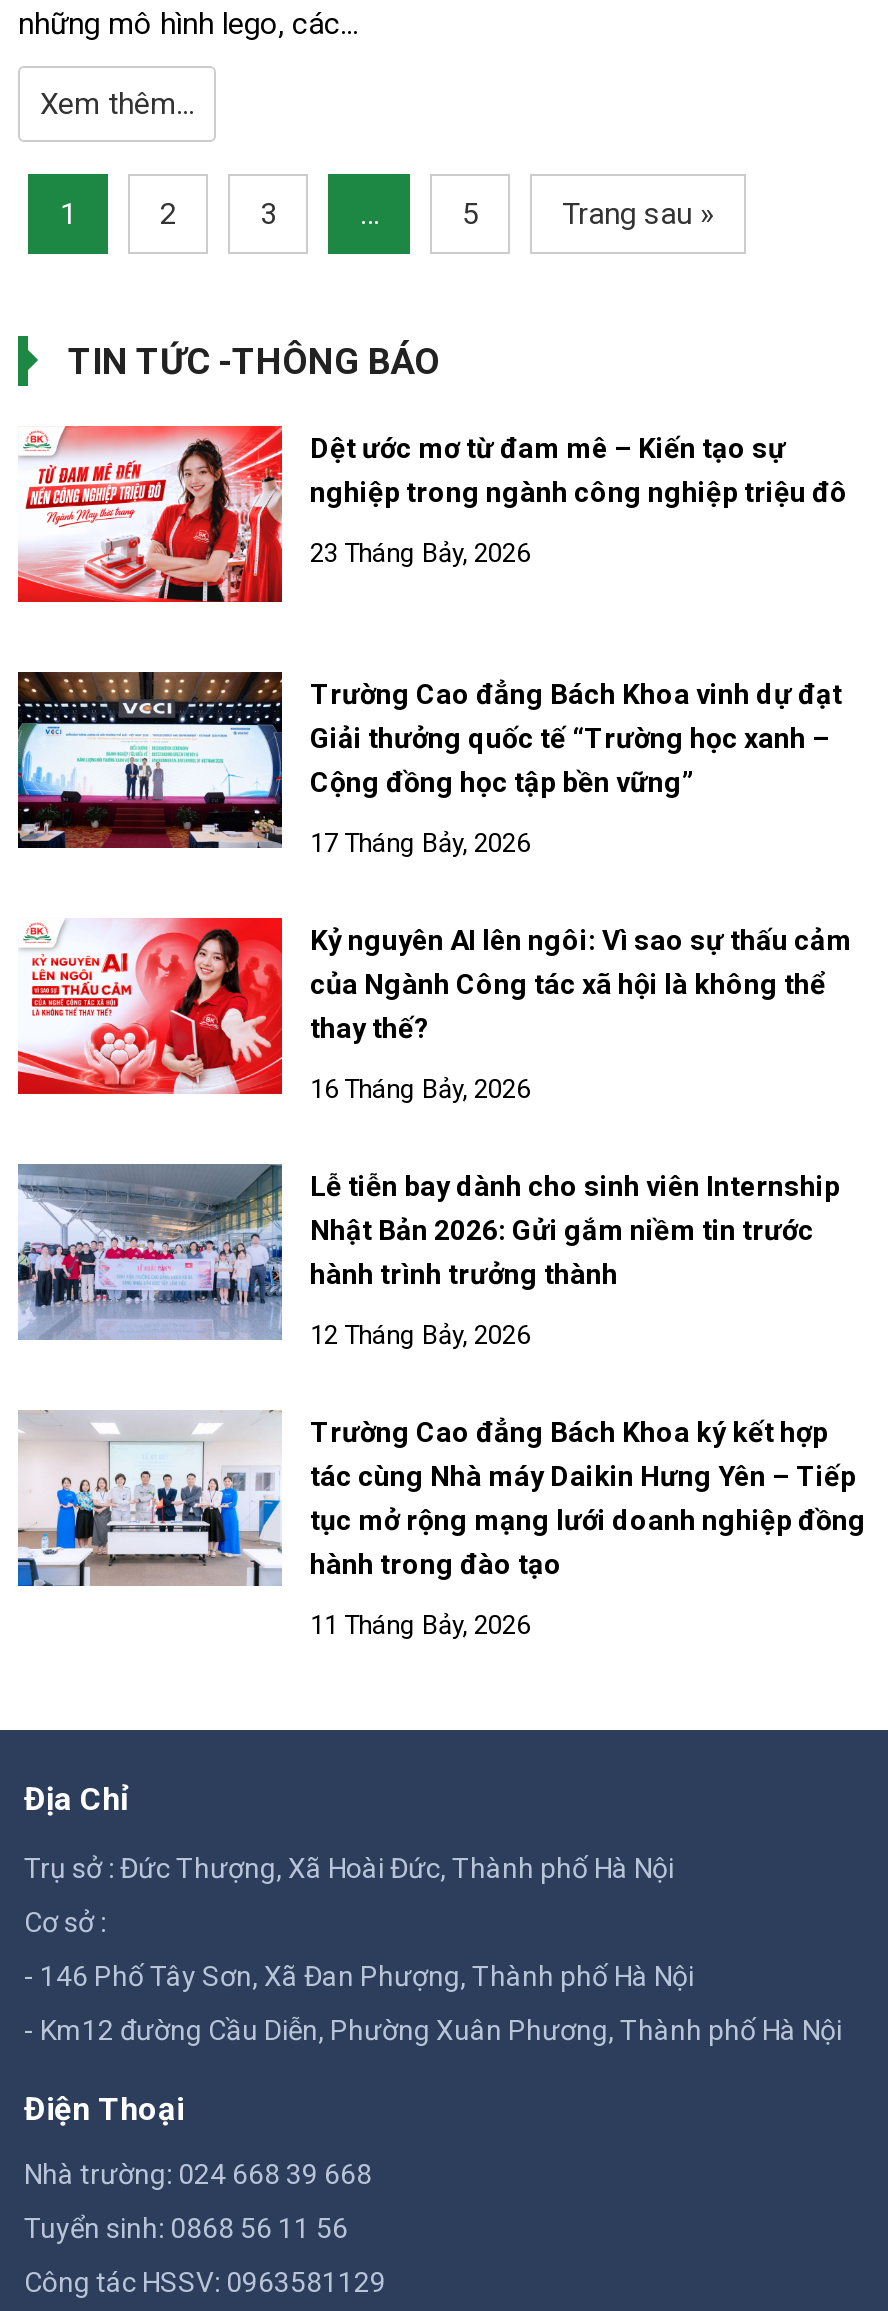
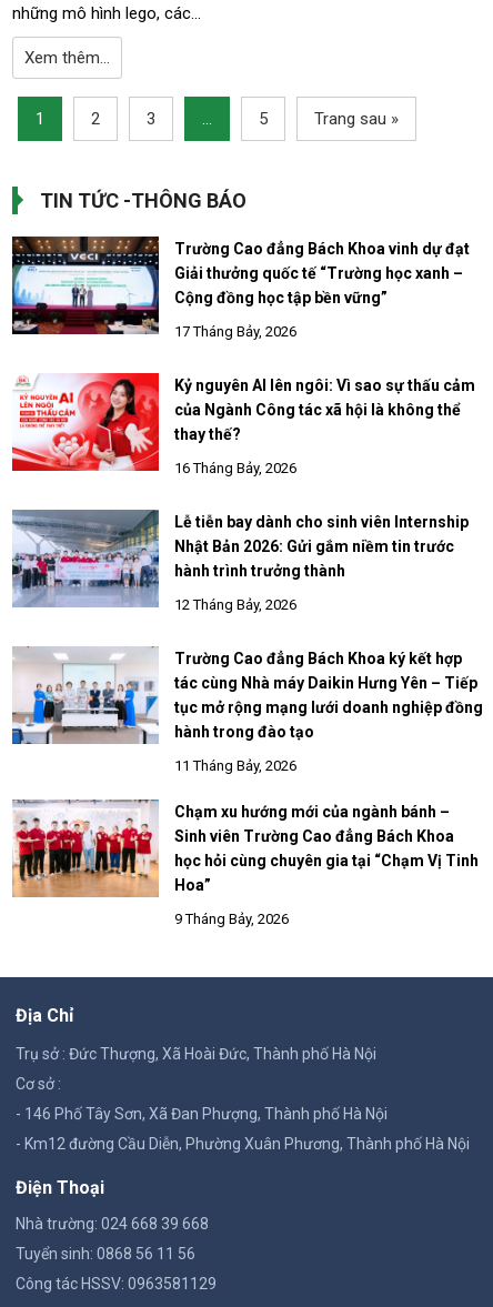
[16,424,854,604] [image] | Dệt ước mơ từ đam mê – Kiến tạo sự | nghiệp trong ngành công nghiệp triệu đô | 23 Tháng Bảy, 2026 -> none
moved [14,670,866,1640] -> [10,235,483,774]: [image] | Trường Cao đẳng Bách Khoa vinh dự đạt | Giải thưởng quốc tế “Trường học xanh – | ... | hành trong đào tạo | 11 Tháng Bảy, 2026
none -> [11,800,479,927] [image] | Chạm xu hướng mới của ngành bánh – | Sinh viên Trường Cao đẳng Bách Khoa | học hỏi cùng chuyên gia tại “Chạm Vị Tinh | Hoa” | 9 Tháng Bảy, 2026

